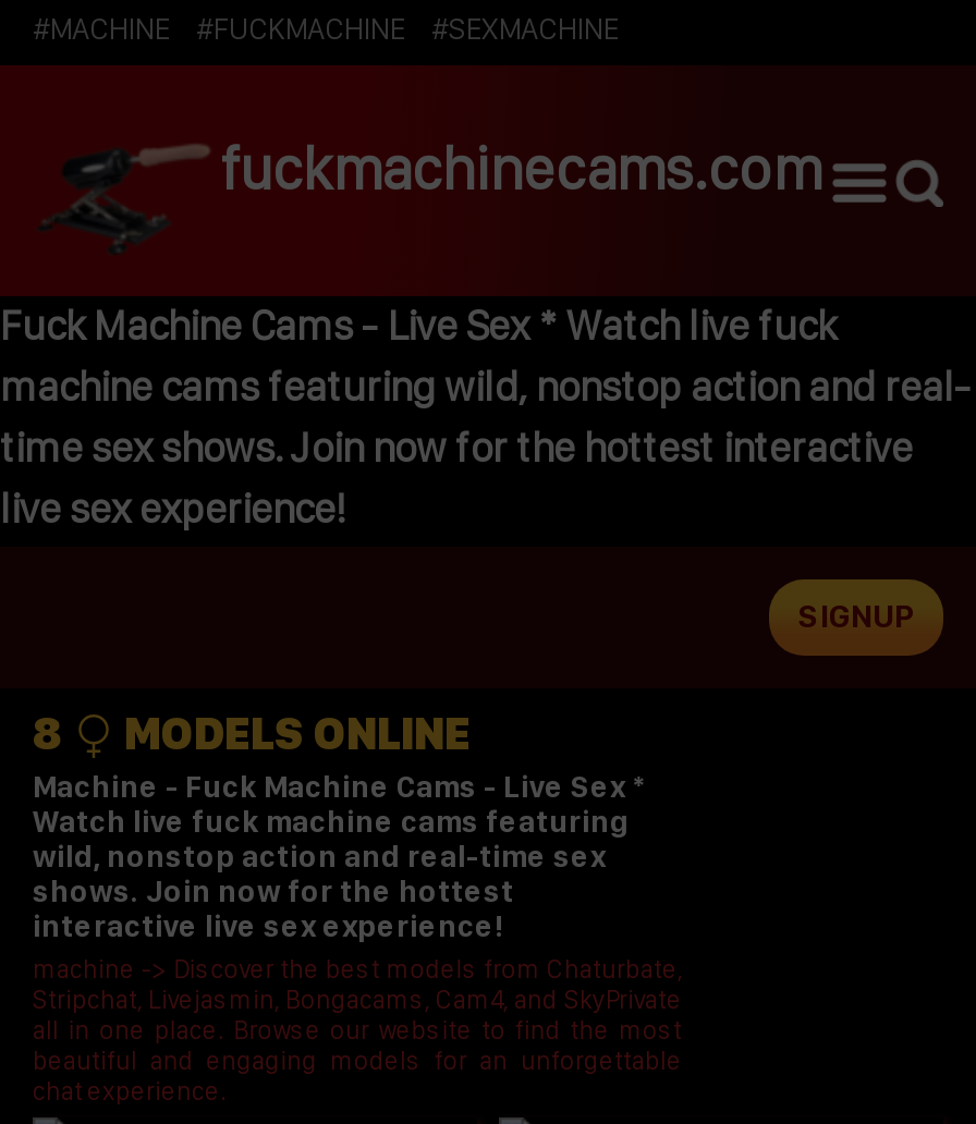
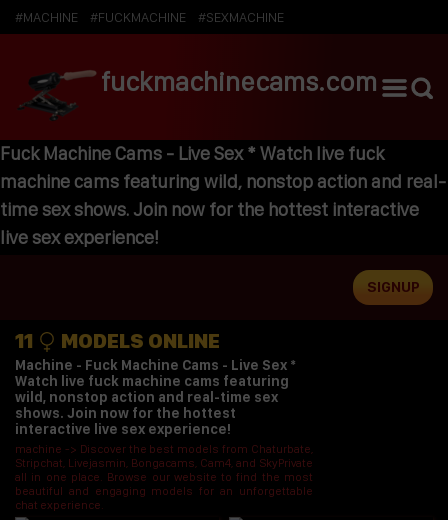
[33,706,471,760] 8 MODELS ONLINE -> [15,328,220,353] 11 MODELS ONLINE

